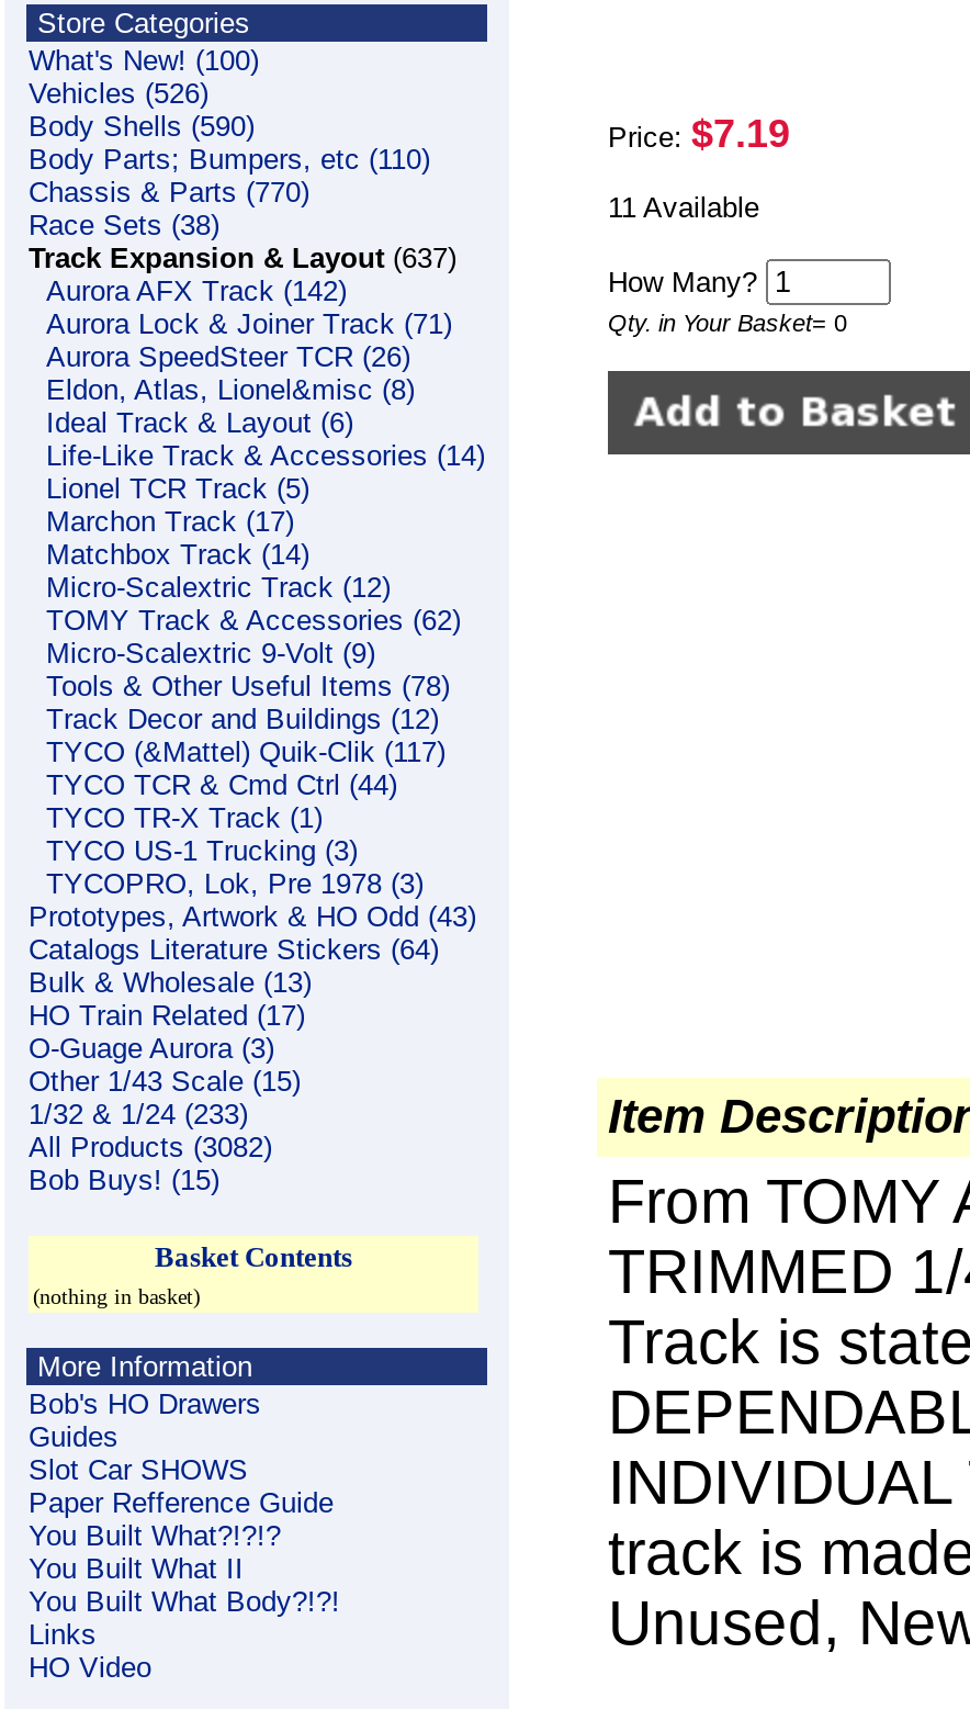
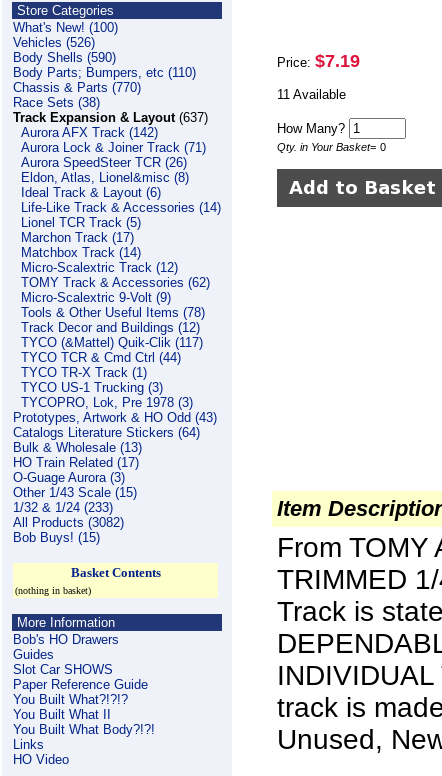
[29,1486,334,1519] Paper Refference Guide -> [13,677,148,692] Paper Reference Guide

